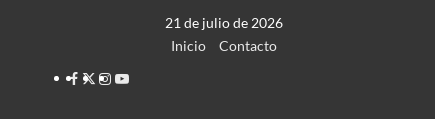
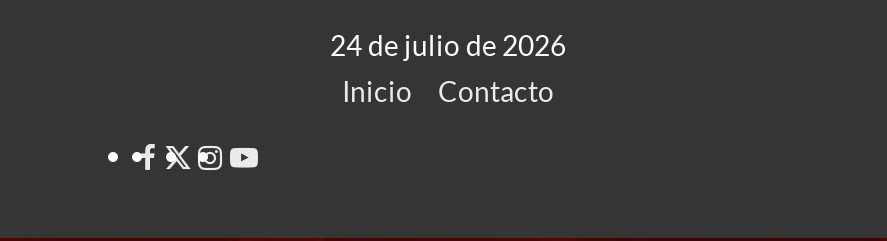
[165,14,283,31] 21 de julio de 2026 -> [330,28,566,62] 24 de julio de 2026

